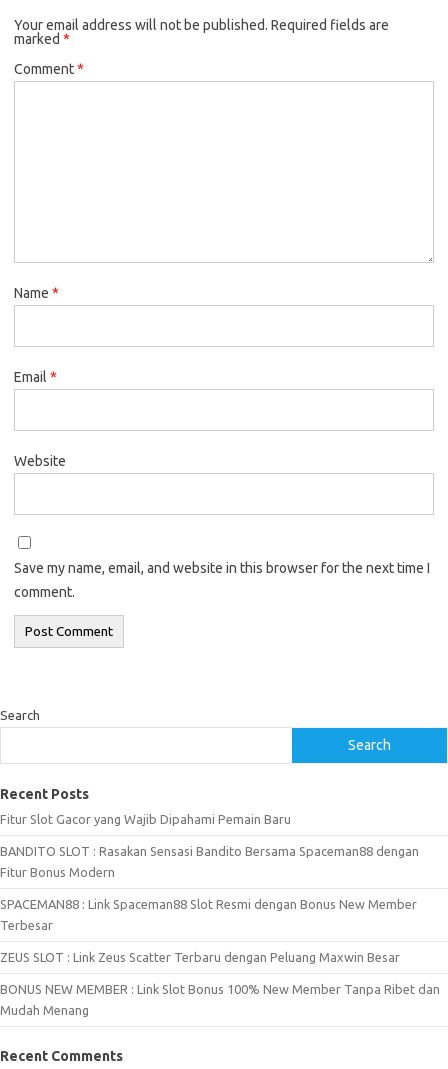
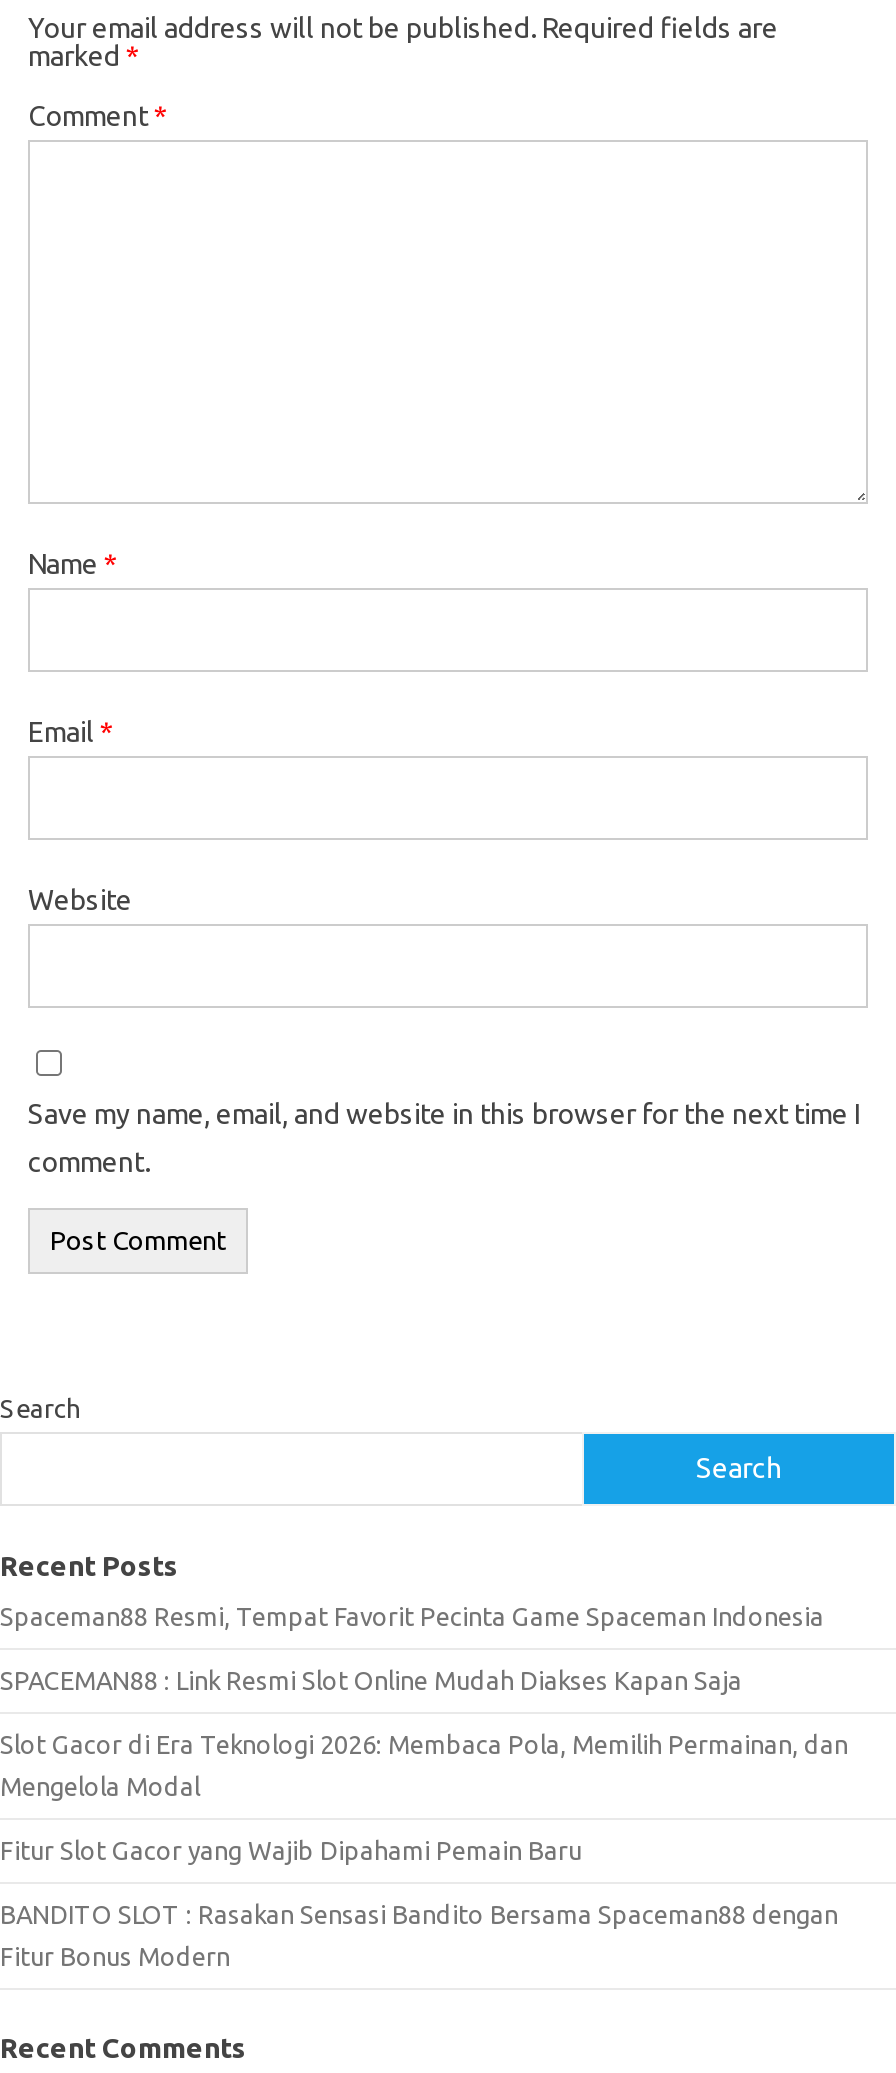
none -> [0,1602,848,1800] Spaceman88 Resmi, Tempat Favorit Pecinta Game Spaceman Indonesia | SPACEMAN88 : Link Resmi Slot Online Mudah Diakses Kapan Saja | Slot Gacor di Era Teknologi 2026: Membaca Pola, Memilih Permainan, dan | Mengelola Modal
moved [0,812,419,879] -> [0,1836,838,1970]: Fitur Slot Gacor yang Wajib Dipahami Pemain Baru | BANDITO SLOT : Rasakan Sensasi Bandito Bersama Spaceman88 dengan | Fitur Bonus Modern
[0,897,440,1017] SPACEMAN88 : Link Spaceman88 Slot Resmi dengan Bonus New Member | Terbesar | ZEUS SLOT : Link Zeus Scatter Terbaru dengan Peluang Maxwin Besar | BONUS NEW MEMBER : Link Slot Bonus 100% New Member Tanpa Ribet dan | Mudah Menang -> none

